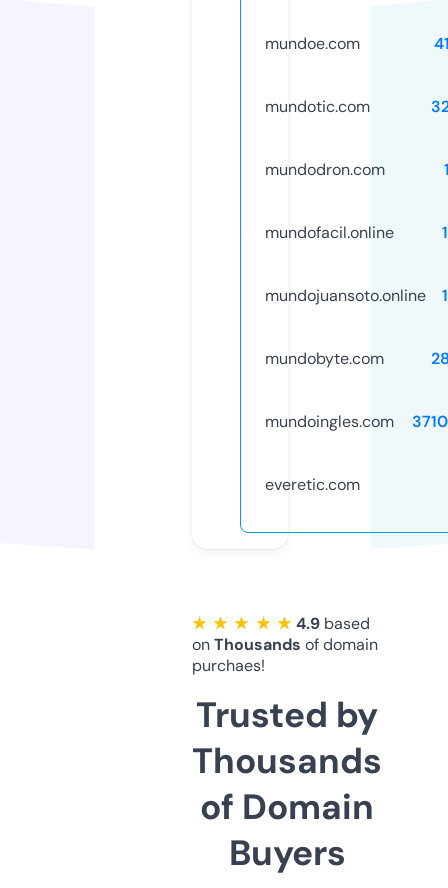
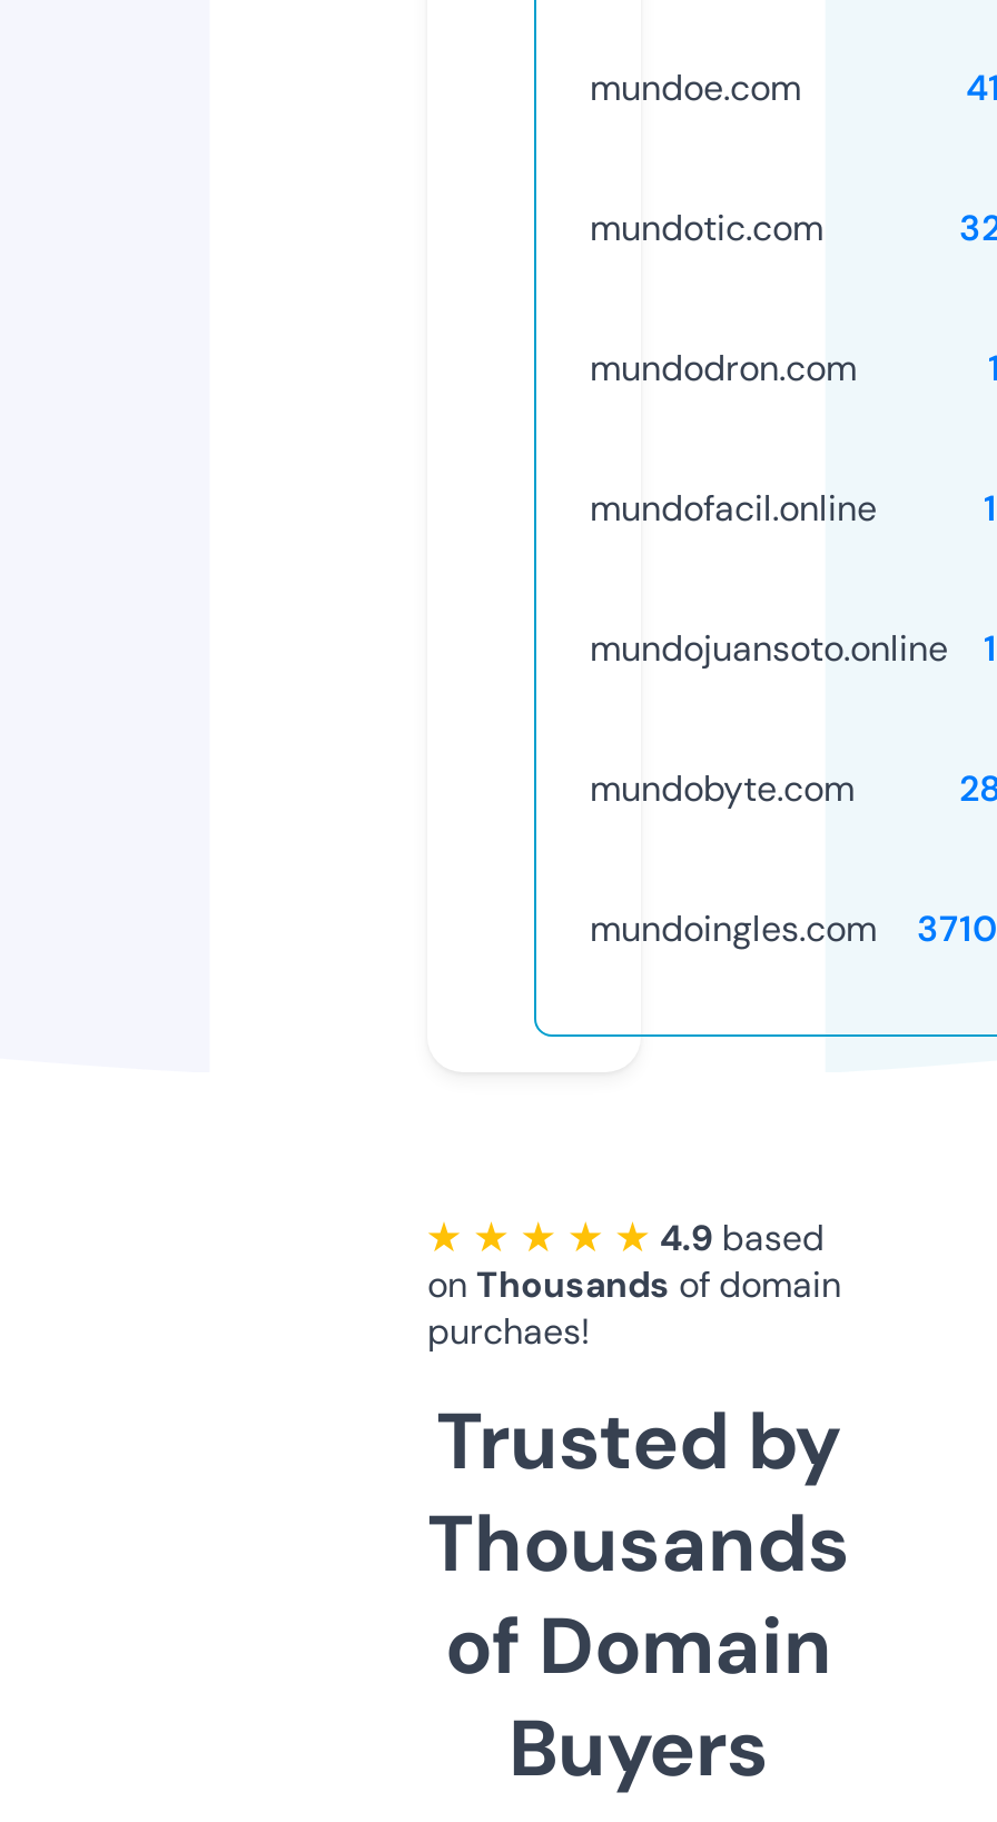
[265,474,360,495] everetic.com -> none

